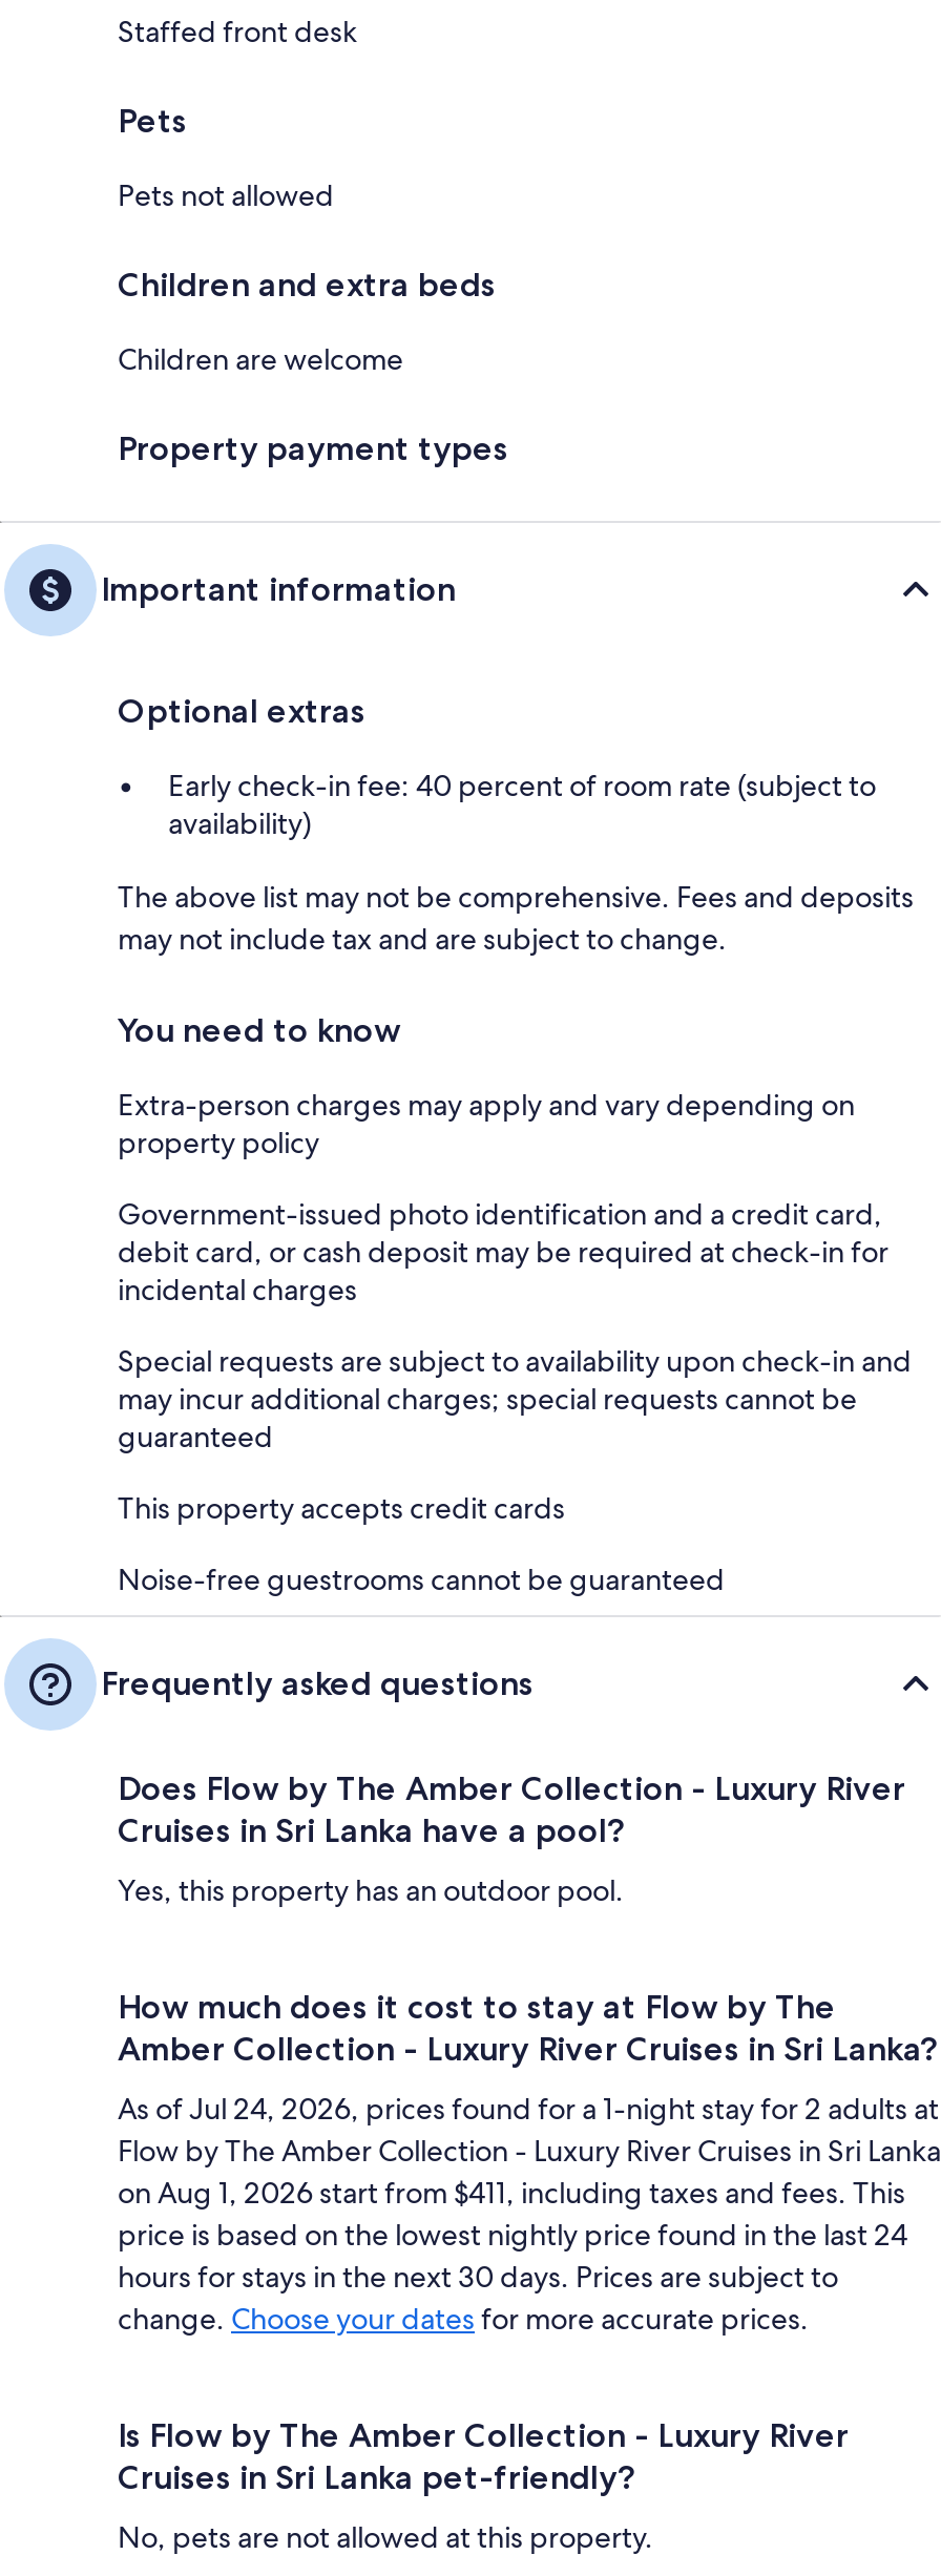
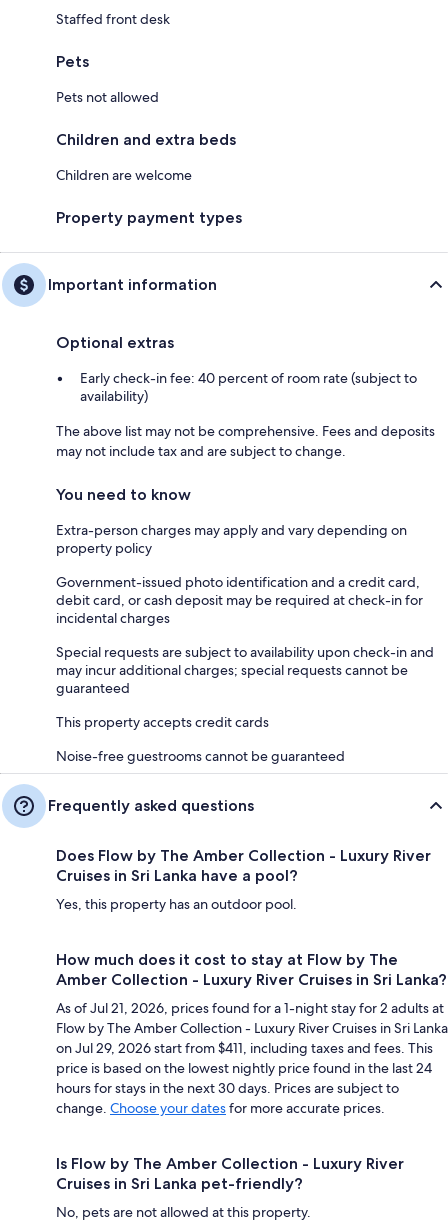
[118,2089,939,2127] As of Jul 24, 2026, prices found for a 1-night stay for 2 adults at -> [56,999,444,1017] As of Jul 21, 2026, prices found for a 1-night stay for 2 adults at
[118,2173,905,2211] on Aug 1, 2026 start from $411, including taxes and fees. This -> [56,1039,433,1057] on Jul 29, 2026 start from $411, including taxes and fees. This

